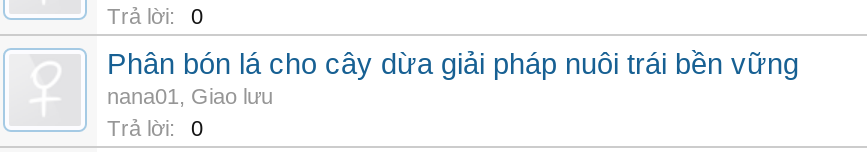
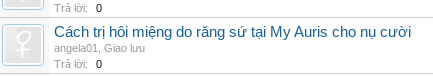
[107,48,799,108] Phân bón lá cho cây dừa giải pháp nuôi trái bền vững | nana01, Giao lưu -> [54,24,411,54] Cách trị hôi miệng do răng sứ tại My Auris cho nụ cười | angela01, Giao lưu

